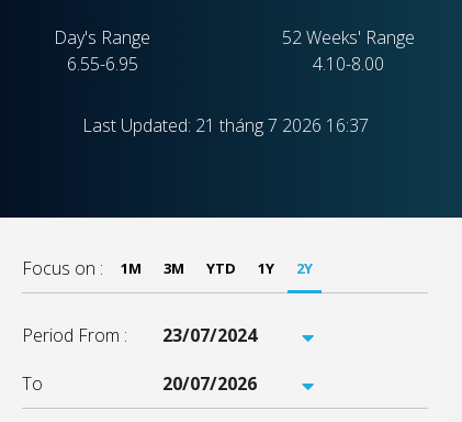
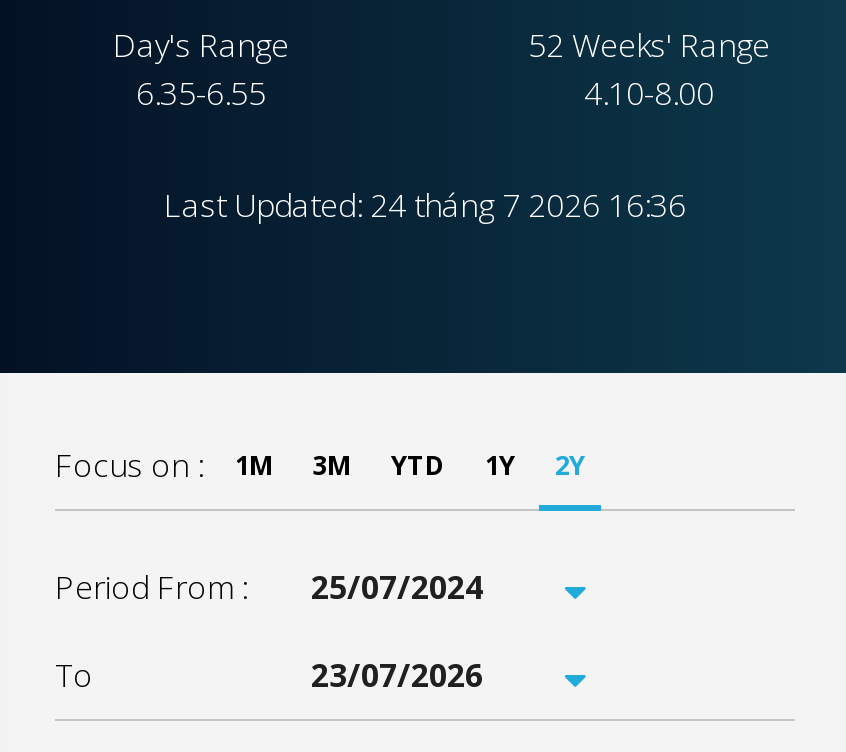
[66,52,138,76] 6.55-6.95 -> [136,71,266,115] 6.35-6.55
[82,113,368,137] Last Updated: 21 tháng 7 2026 16:37 -> [164,183,686,227] Last Updated: 24 tháng 7 2026 16:36

